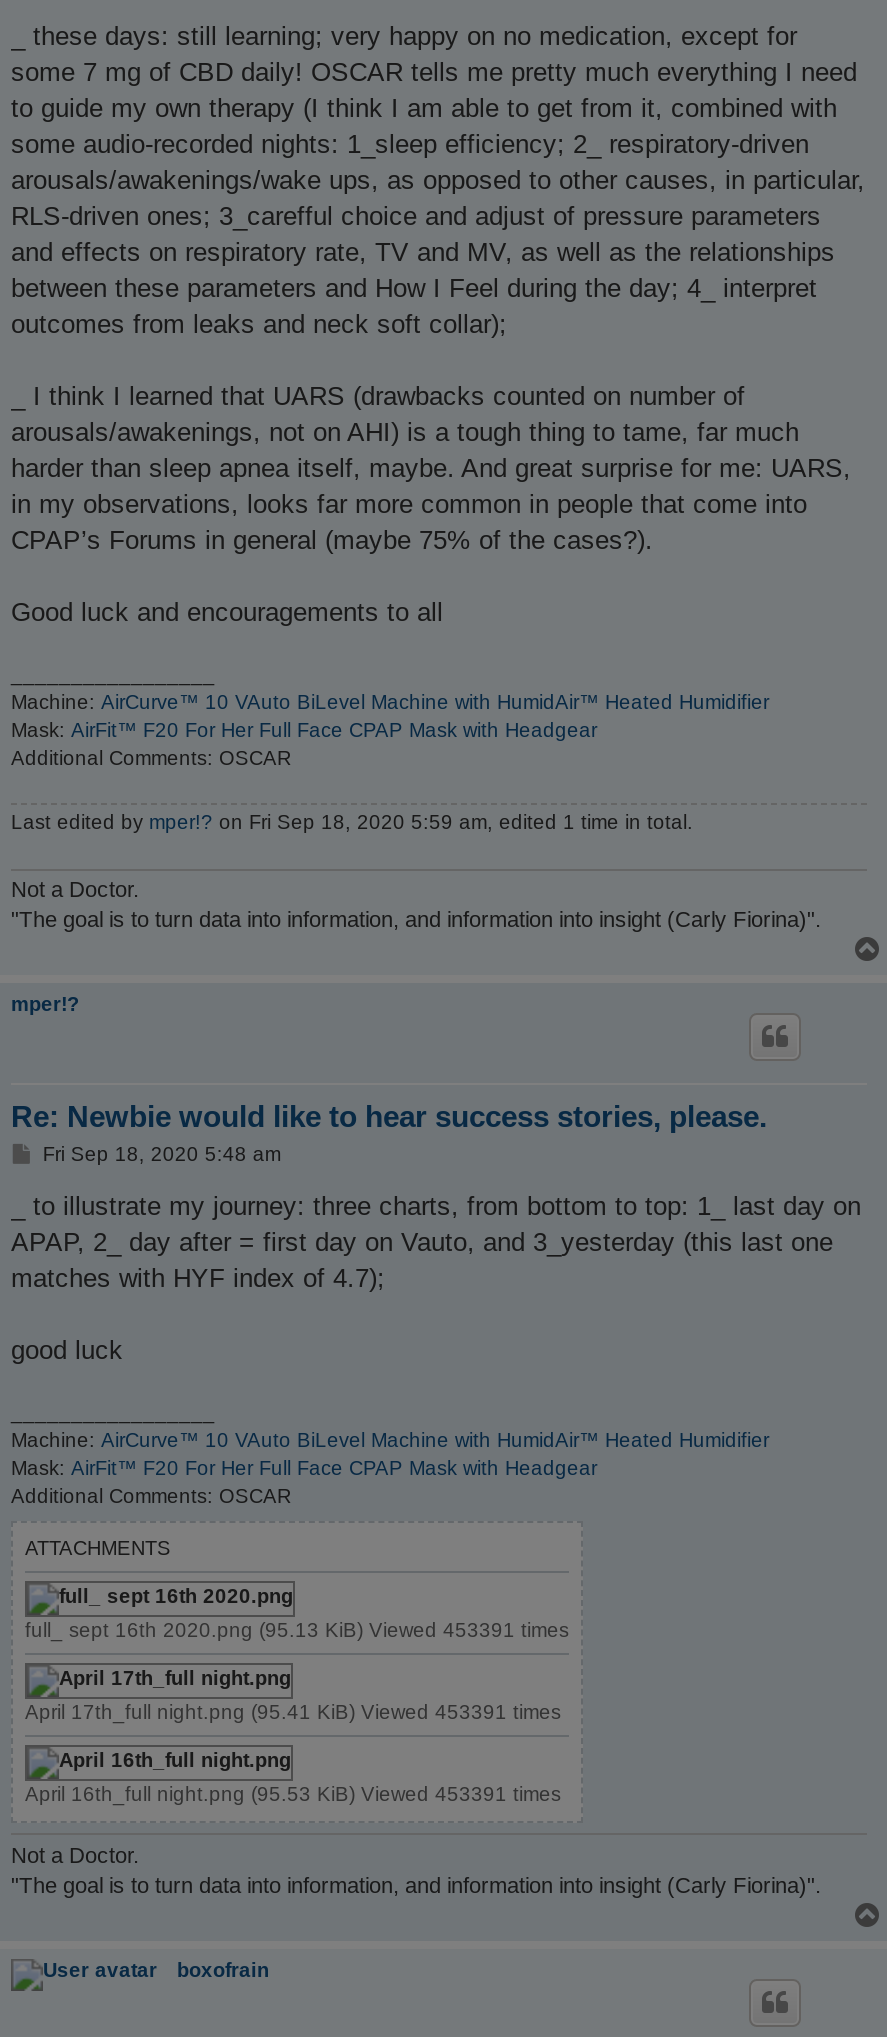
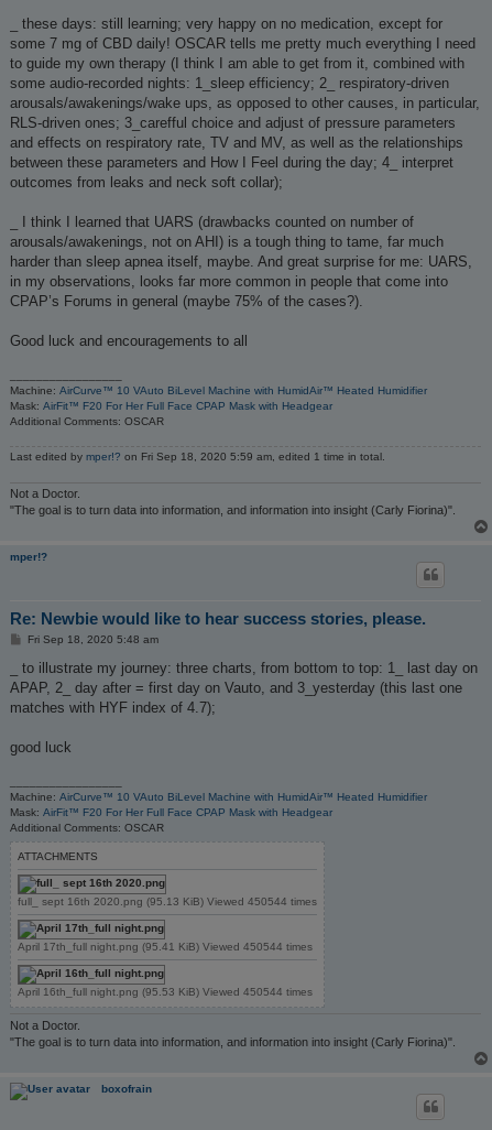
[25,1620,569,1642] full_ sept 16th 2020.png (95.13 KiB) Viewed 453391 times -> [18,896,317,908] full_ sept 16th 2020.png (95.13 KiB) Viewed 450544 times
[25,1702,561,1724] April 17th_full night.png (95.41 KiB) Viewed 453391 times -> [18,941,313,953] April 17th_full night.png (95.41 KiB) Viewed 450544 times
[25,1784,561,1806] April 16th_full night.png (95.53 KiB) Viewed 453391 times -> [18,986,313,998] April 16th_full night.png (95.53 KiB) Viewed 450544 times

